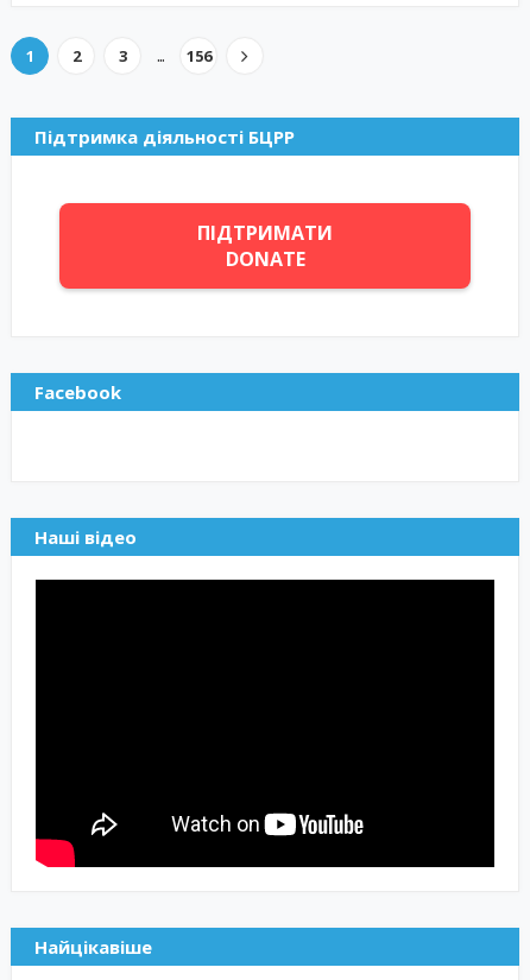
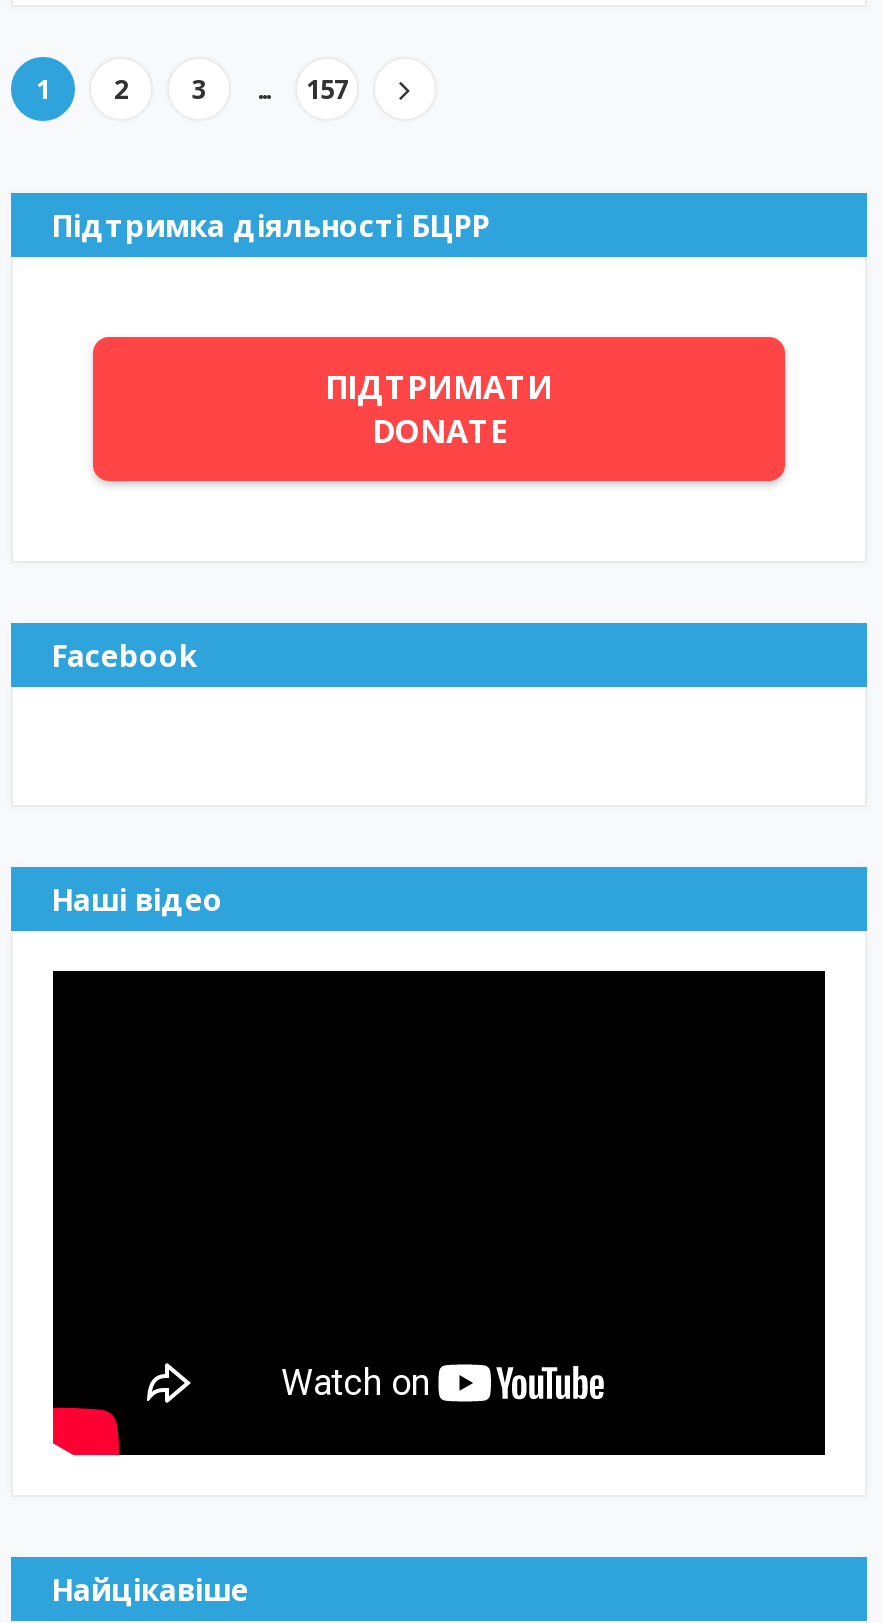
[186,45,211,67] 156 -> [306,71,348,107] 157

